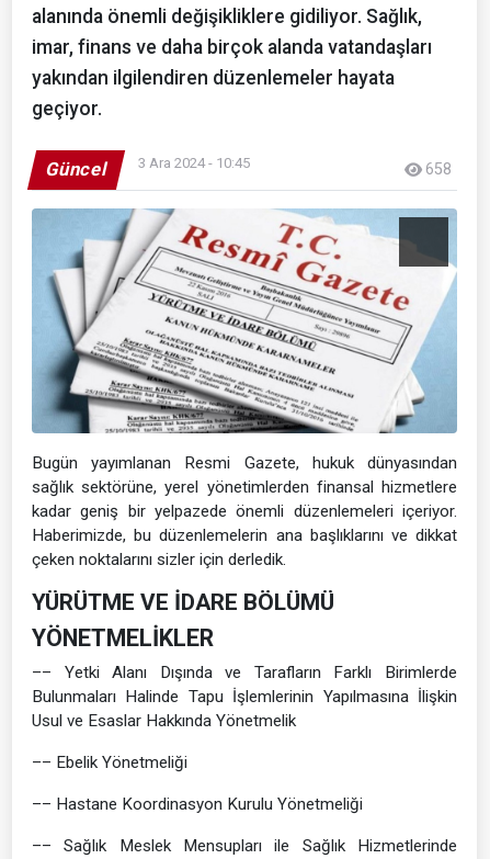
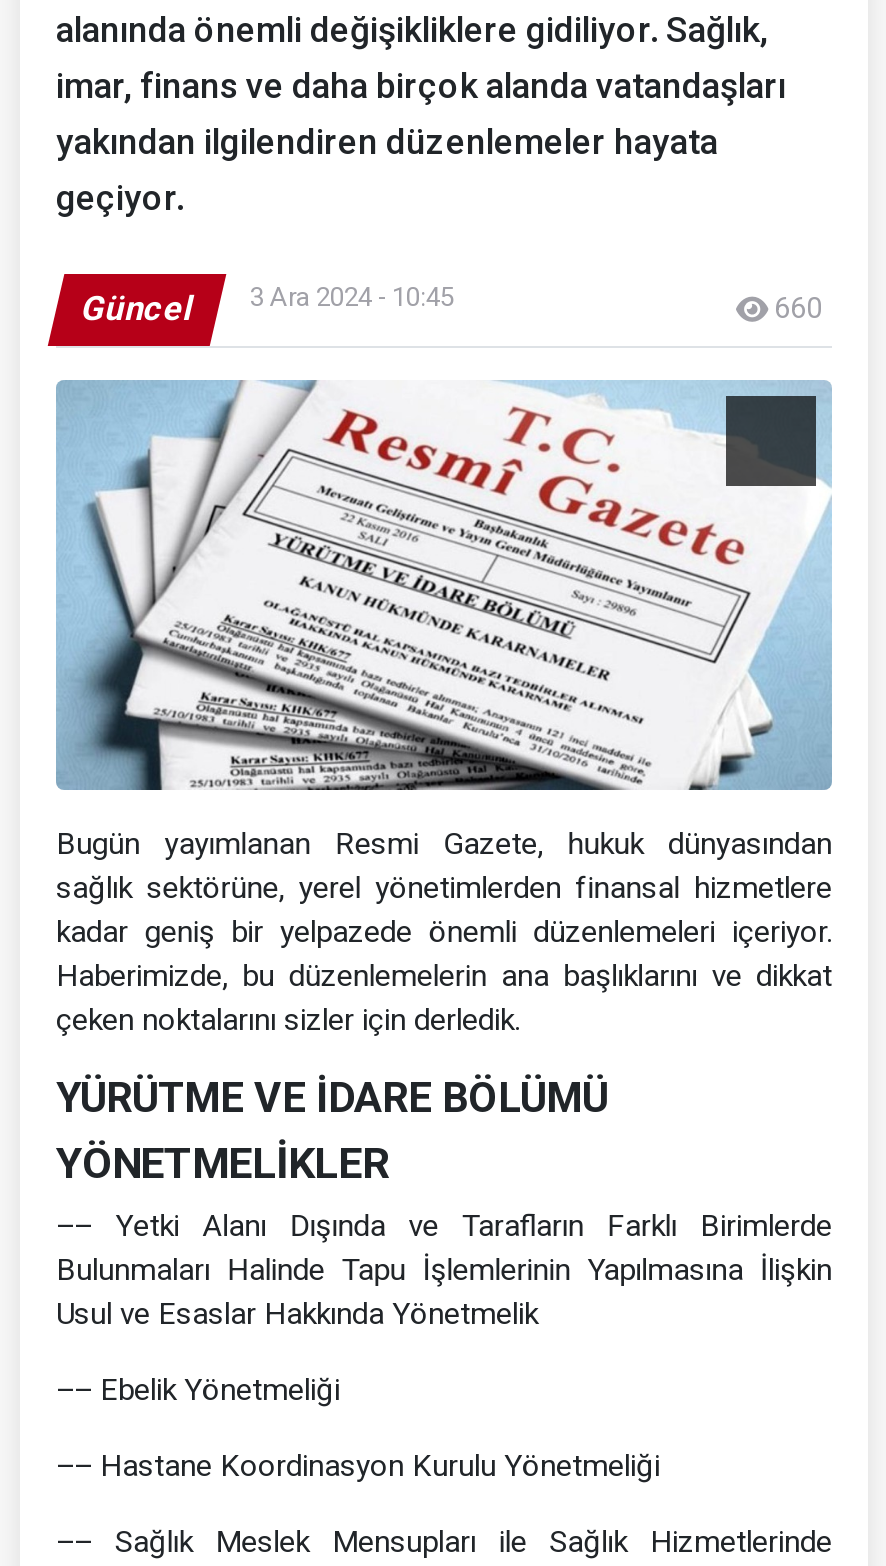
[425,160,452,179] 658 -> [774,292,822,326] 660

